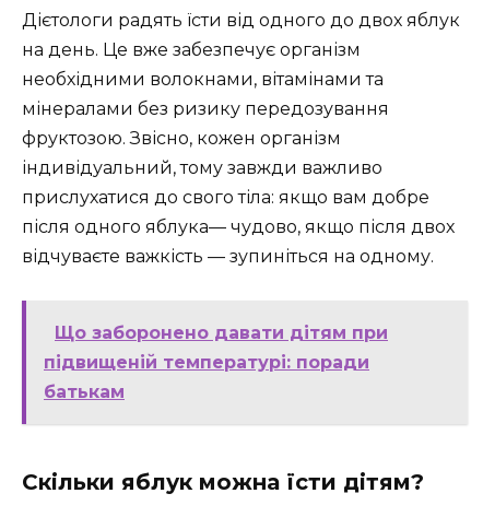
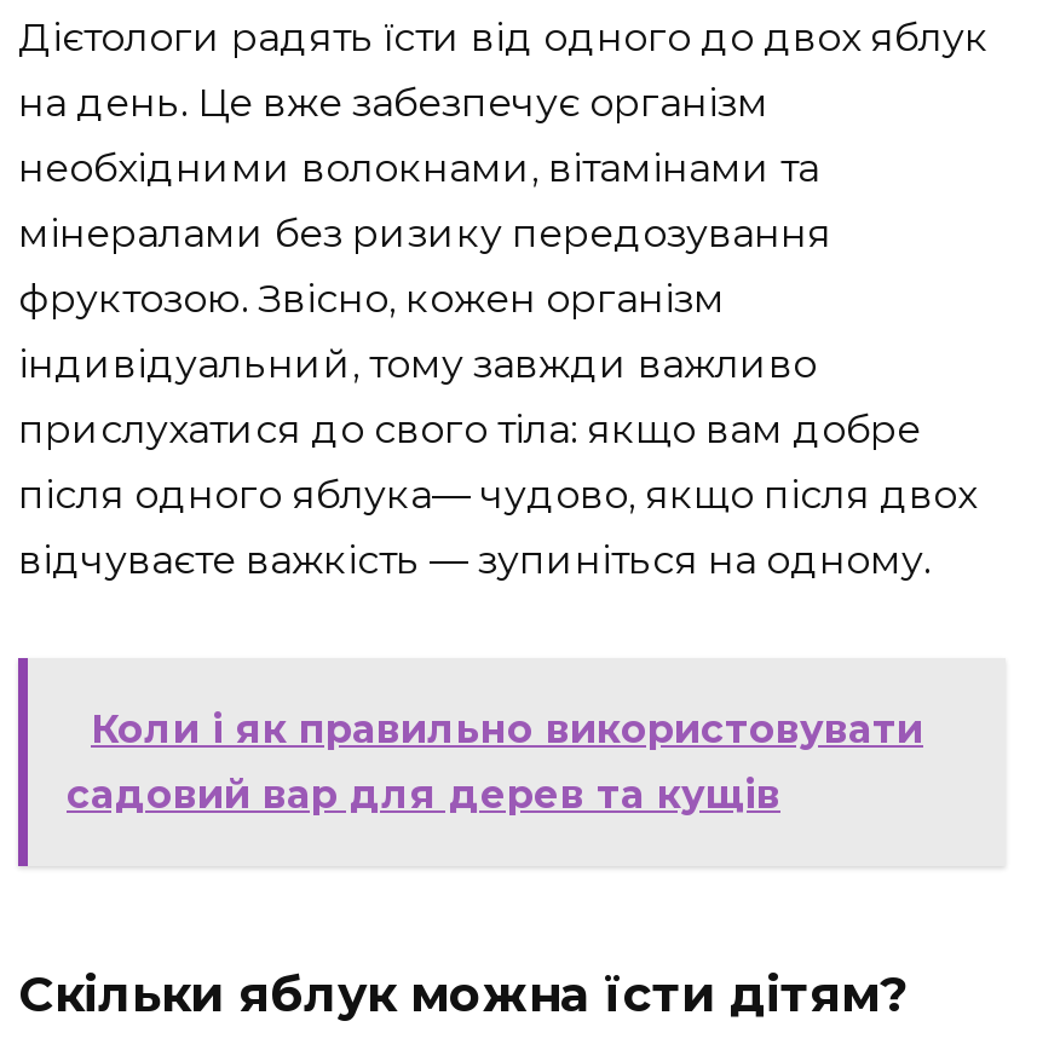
[44,322,388,402] Що заборонено давати дітям при | підвищеній температурі: поради | батькам -> [67,706,923,817] Коли і як правильно використовувати | садовий вар для дерев та кущів

